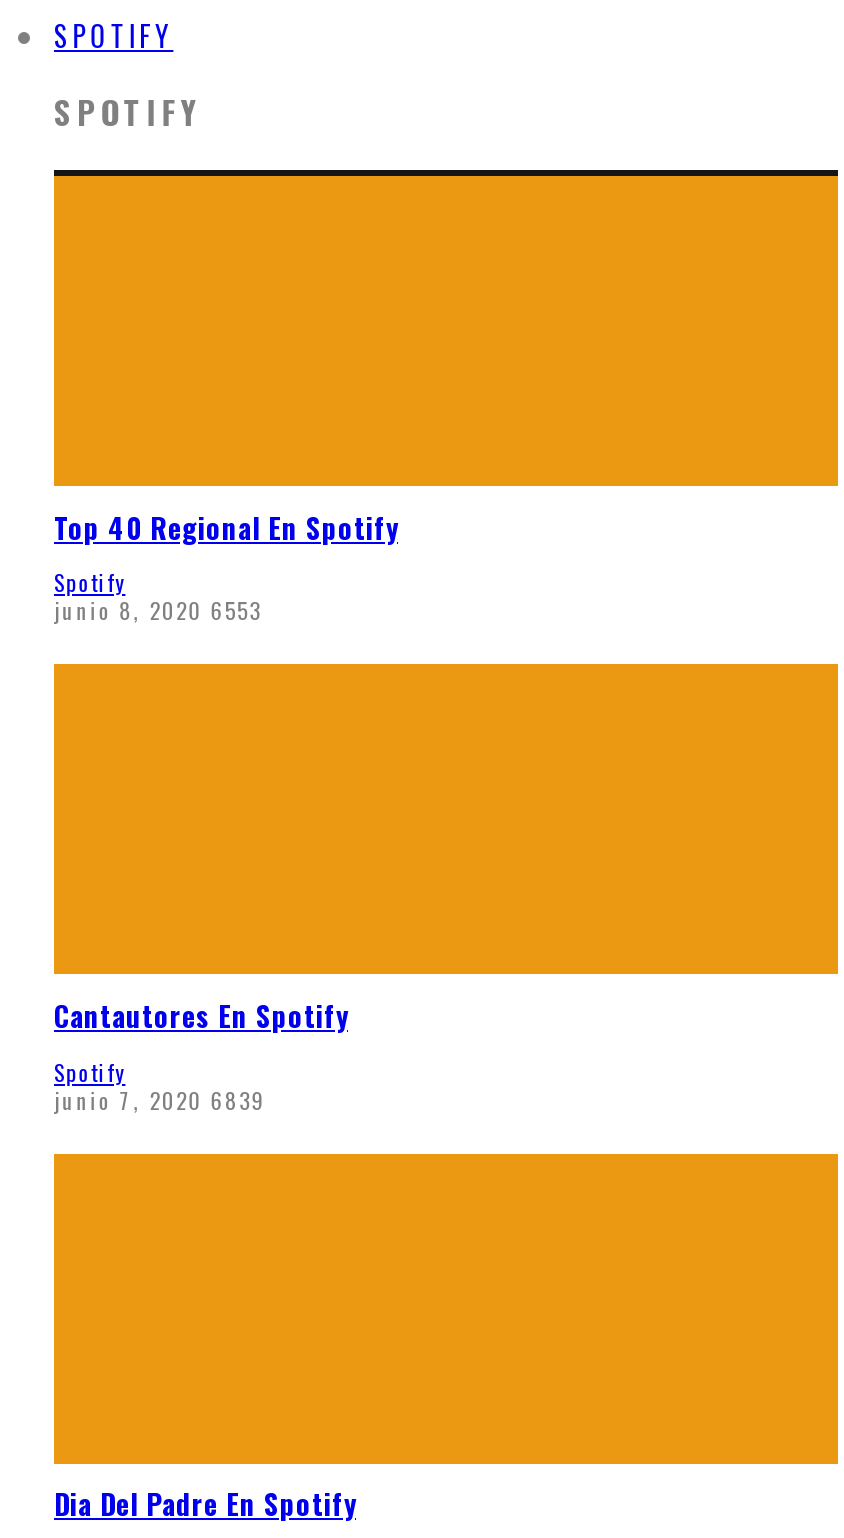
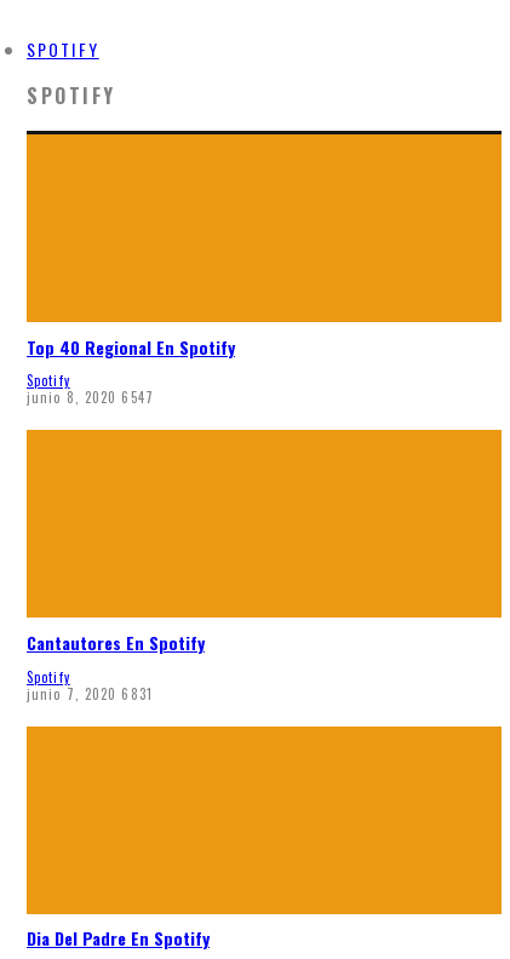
[54,595,262,627] junio 8, 2020 6553 -> [27,388,154,407] junio 8, 2020 6547
[54,1083,266,1115] junio 7, 2020 6839 -> [27,684,152,703] junio 7, 2020 6831

